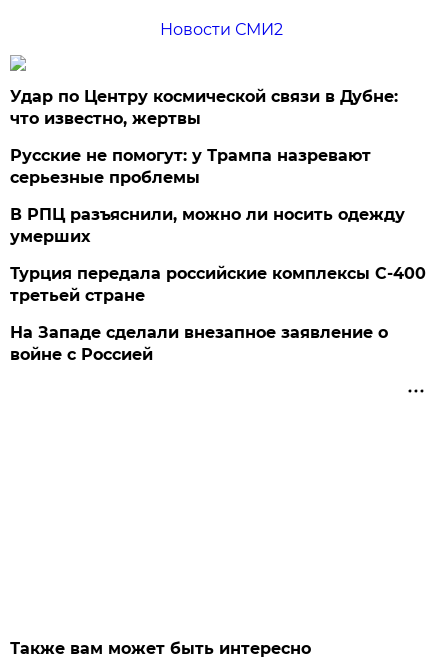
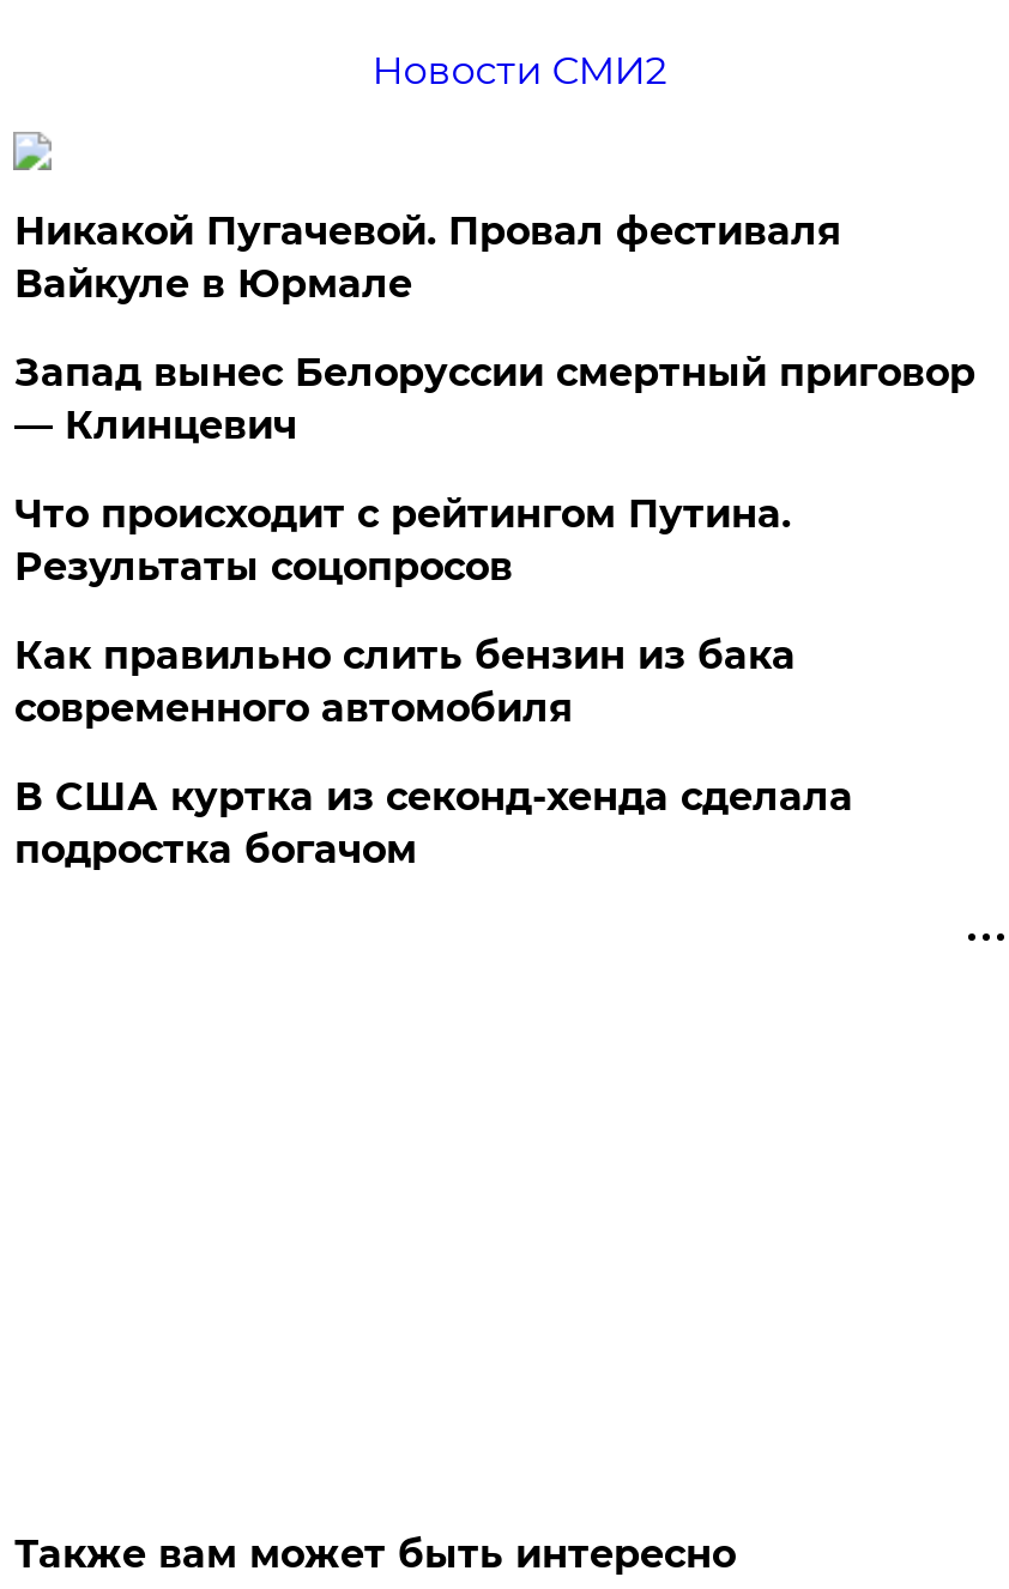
[10,87,398,128] Удар по Центру космической связи в Дубне: | что известно, жертвы -> [14,208,841,307] Никакой Пугачевой. Провал фестиваля | Вайкуле в Юрмале
[10,146,371,187] Русские не помогут: у Трампа назревают | серьезные проблемы -> [14,350,975,448] Запад вынес Белоруссии смертный приговор | — Клинцевич
[10,205,405,246] В РПЦ разъяснили, можно ли носить одежду | умерших -> [14,491,791,589] Что происходит с рейтингом Путина. | Результаты соцопросов
[10,264,426,305] Турция передала российские комплексы С-400 | третьей стране -> [14,632,795,731] Как правильно слить бензин из бака | современного автомобиля
[10,323,388,364] На Западе сделали внезапное заявление о | войне с Россией -> [14,774,853,872] В США куртка из секонд-хенда сделала | подростка богачом

